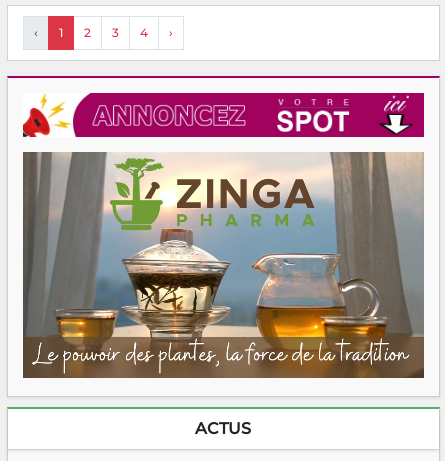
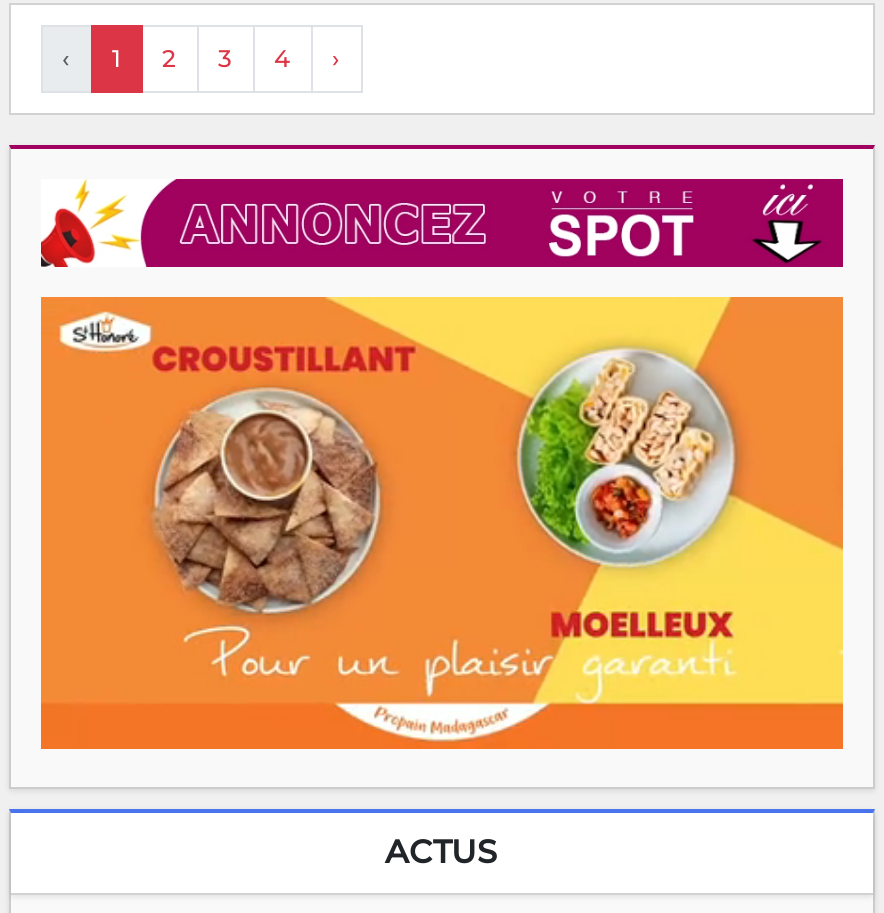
[22,151,425,379] [image] -> [39,295,845,751] [image]

